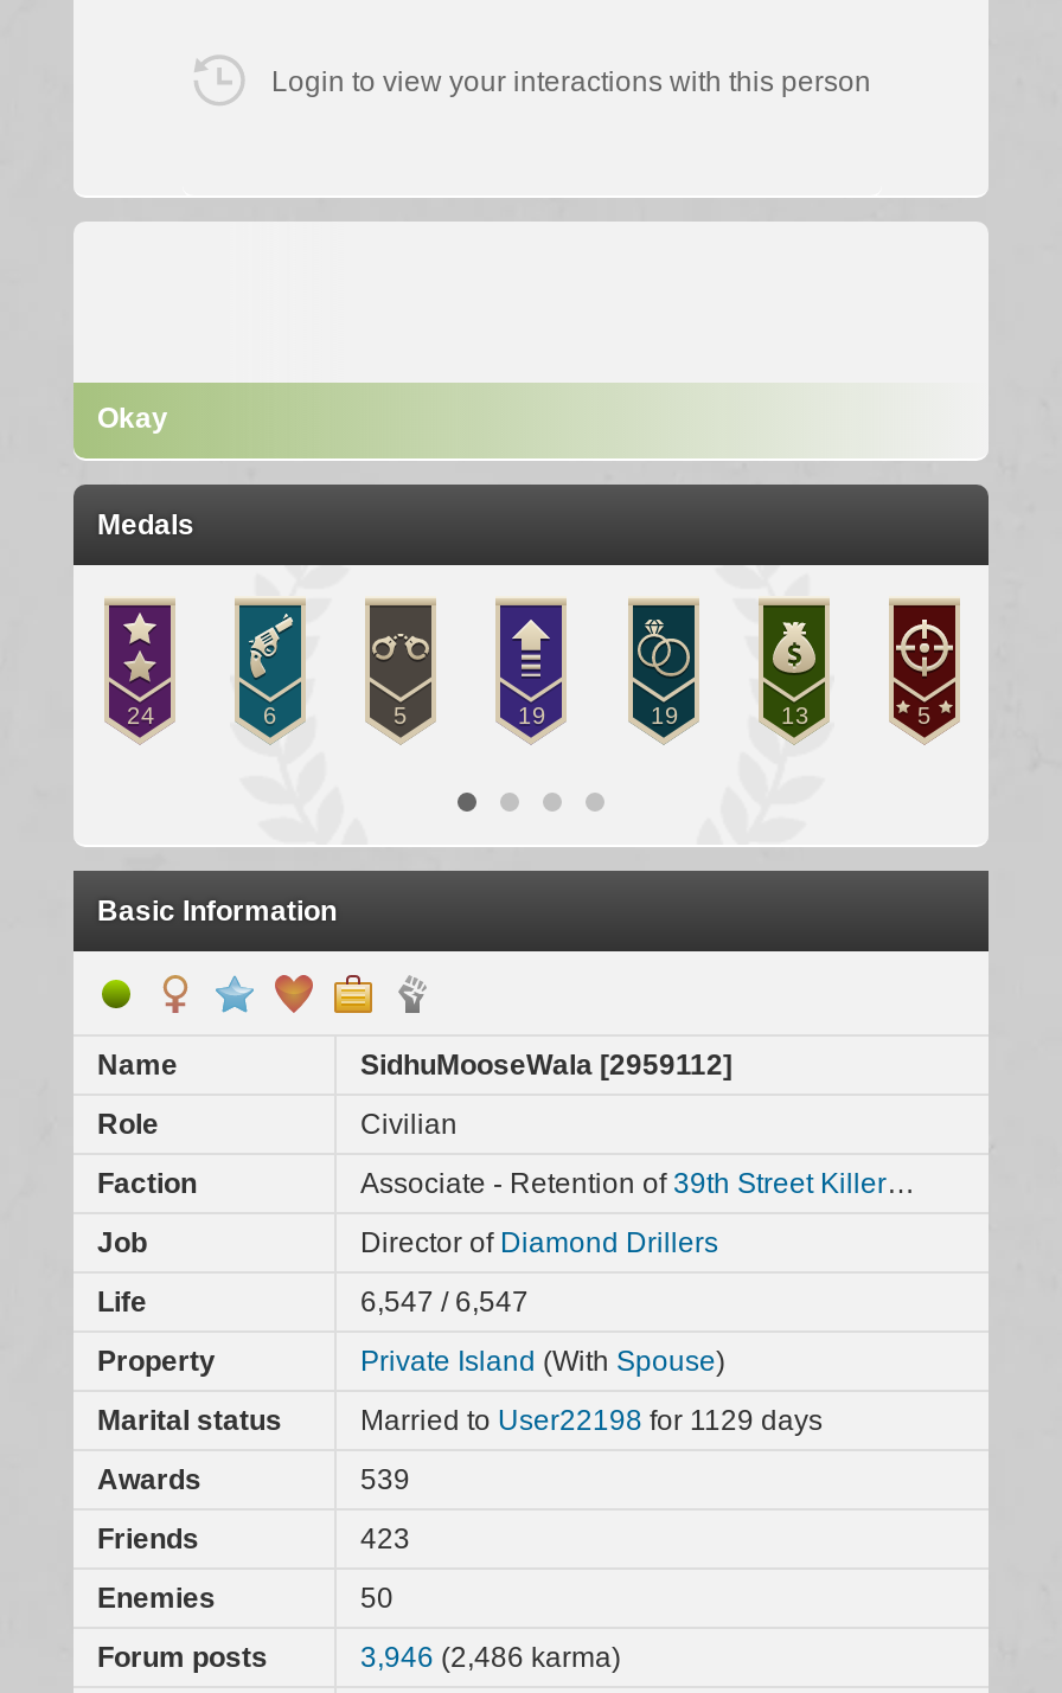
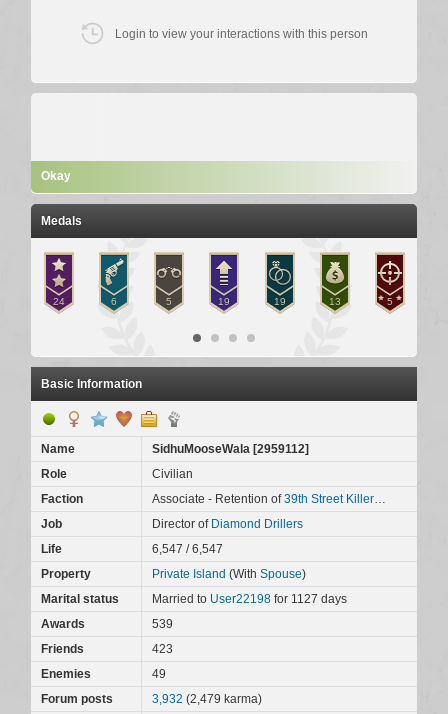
[360,1404,823,1438] Married to User22198 for 1129 days -> [152,592,347,606] Married to User22198 for 1127 days
[360,1582,394,1615] 50 -> [152,667,166,681] 49
[360,1641,621,1675] 3,946 (2,486 karma) -> [152,692,262,706] 3,932 (2,479 karma)

